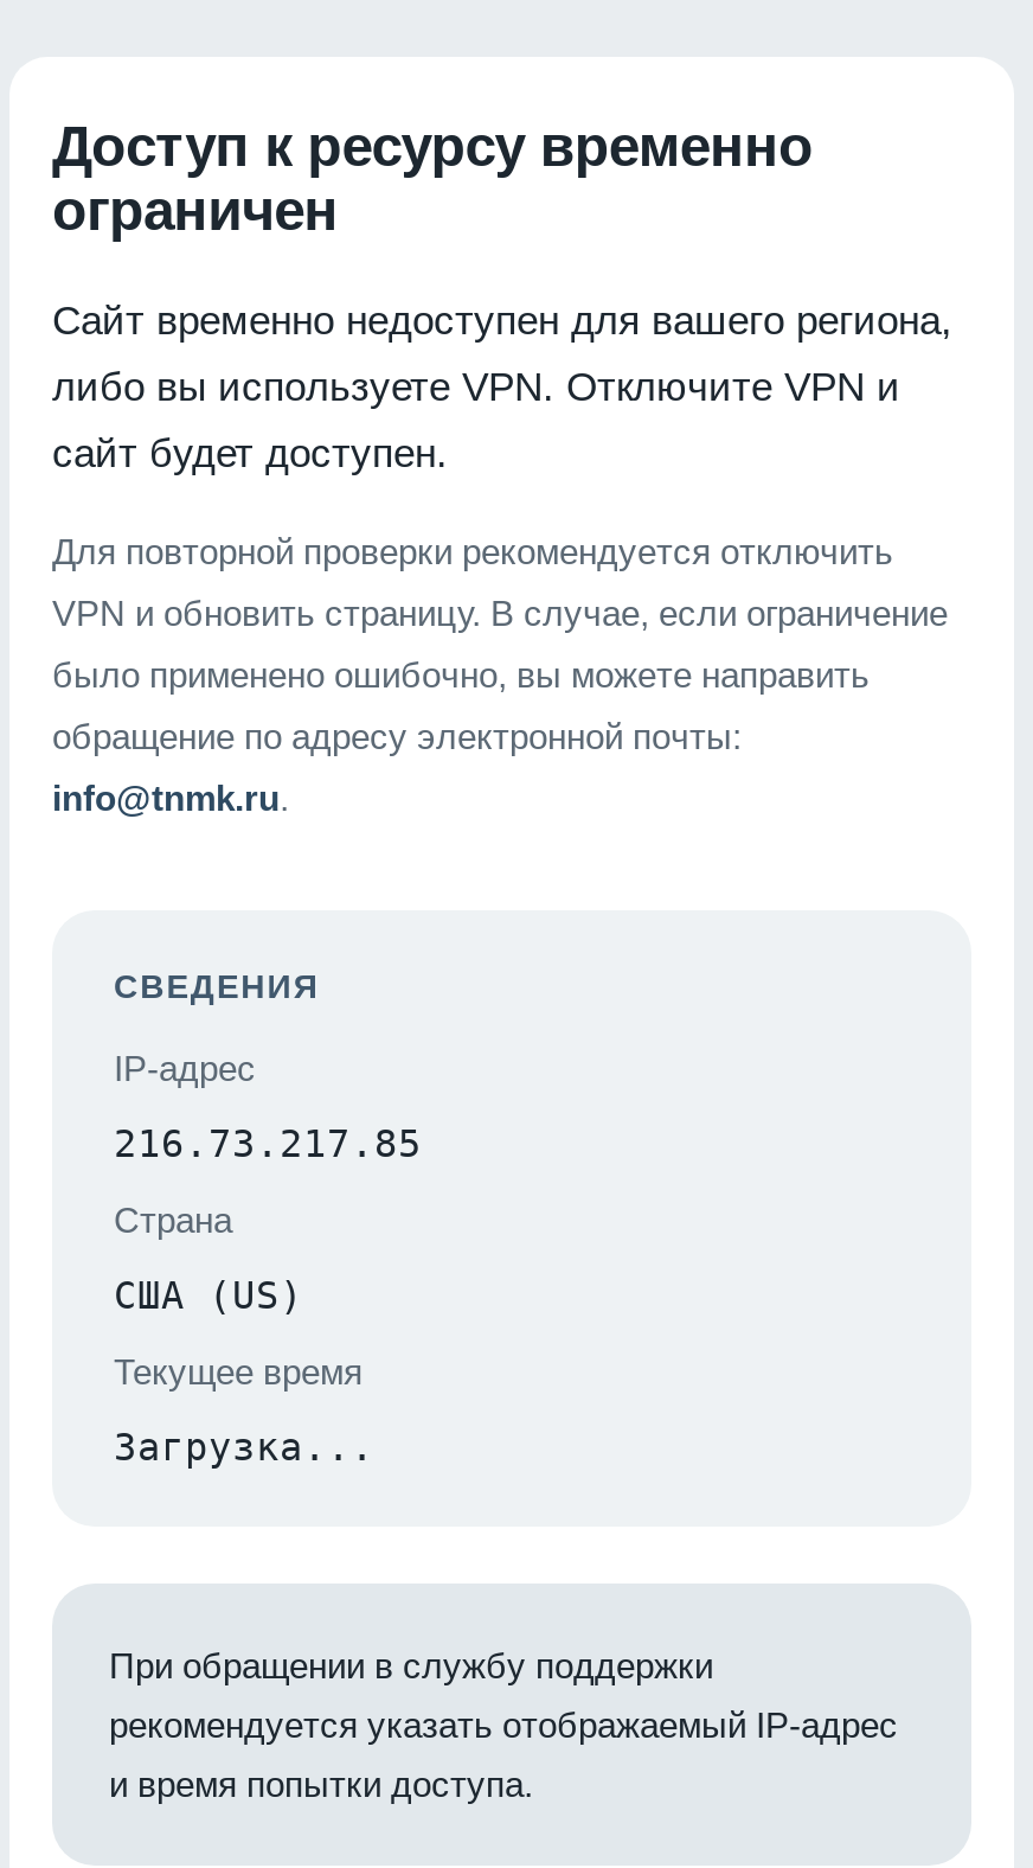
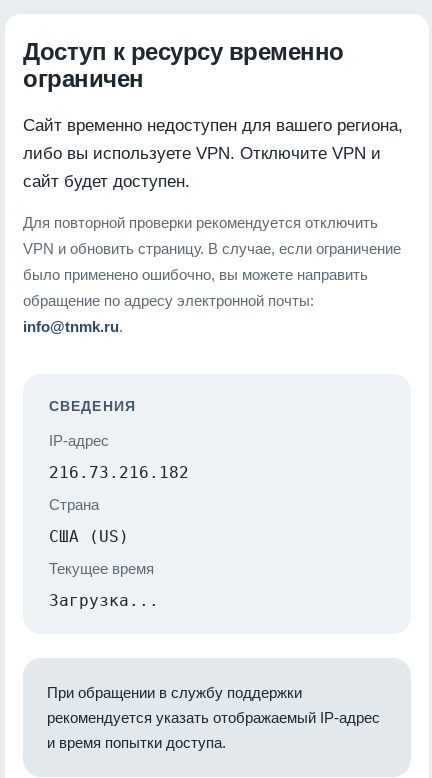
[114,1120,422,1165] 216.73.217.85 -> [49,462,189,481] 216.73.216.182

